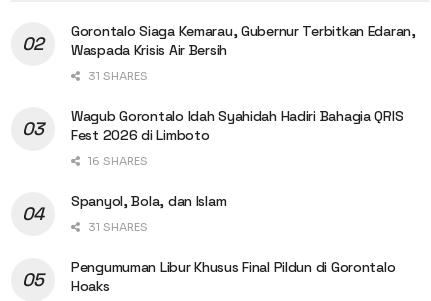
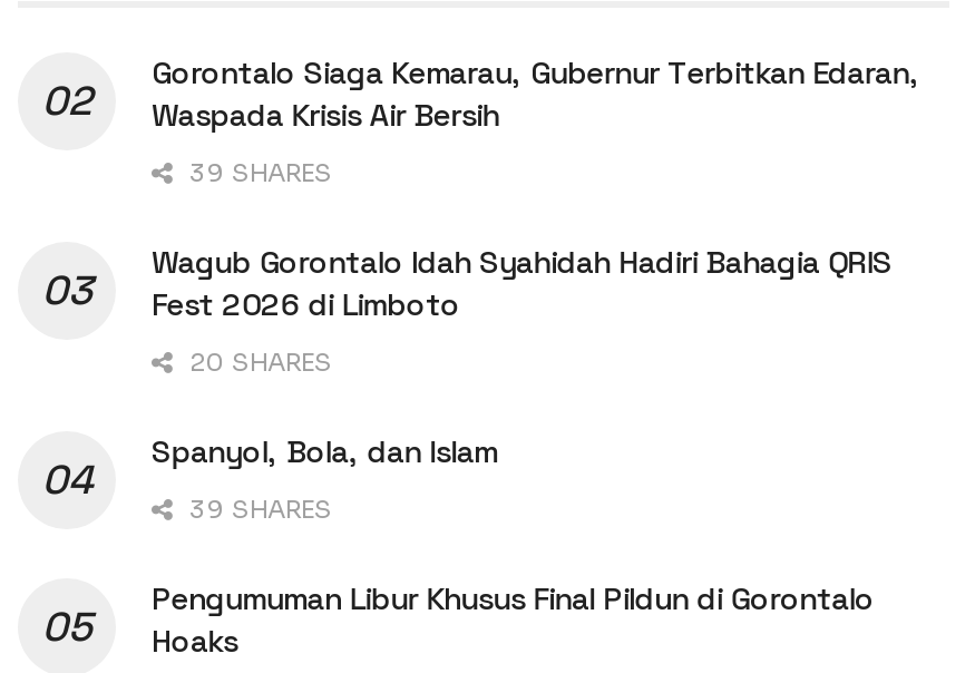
[85,69,148,83] 31 SHARES -> [183,156,332,188] 39 SHARES
[85,154,148,168] 16 SHARES -> [183,346,332,377] 20 SHARES
[85,220,148,234] 31 SHARES -> [183,493,332,524] 39 SHARES

